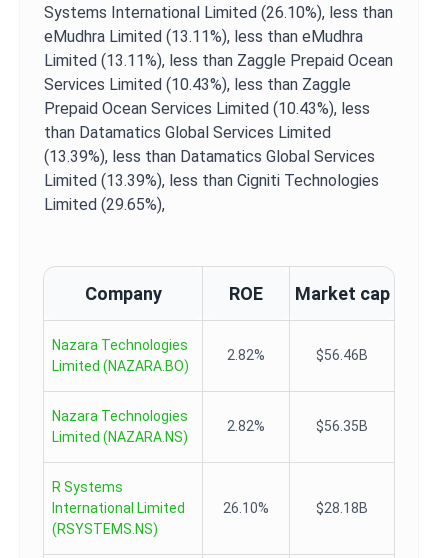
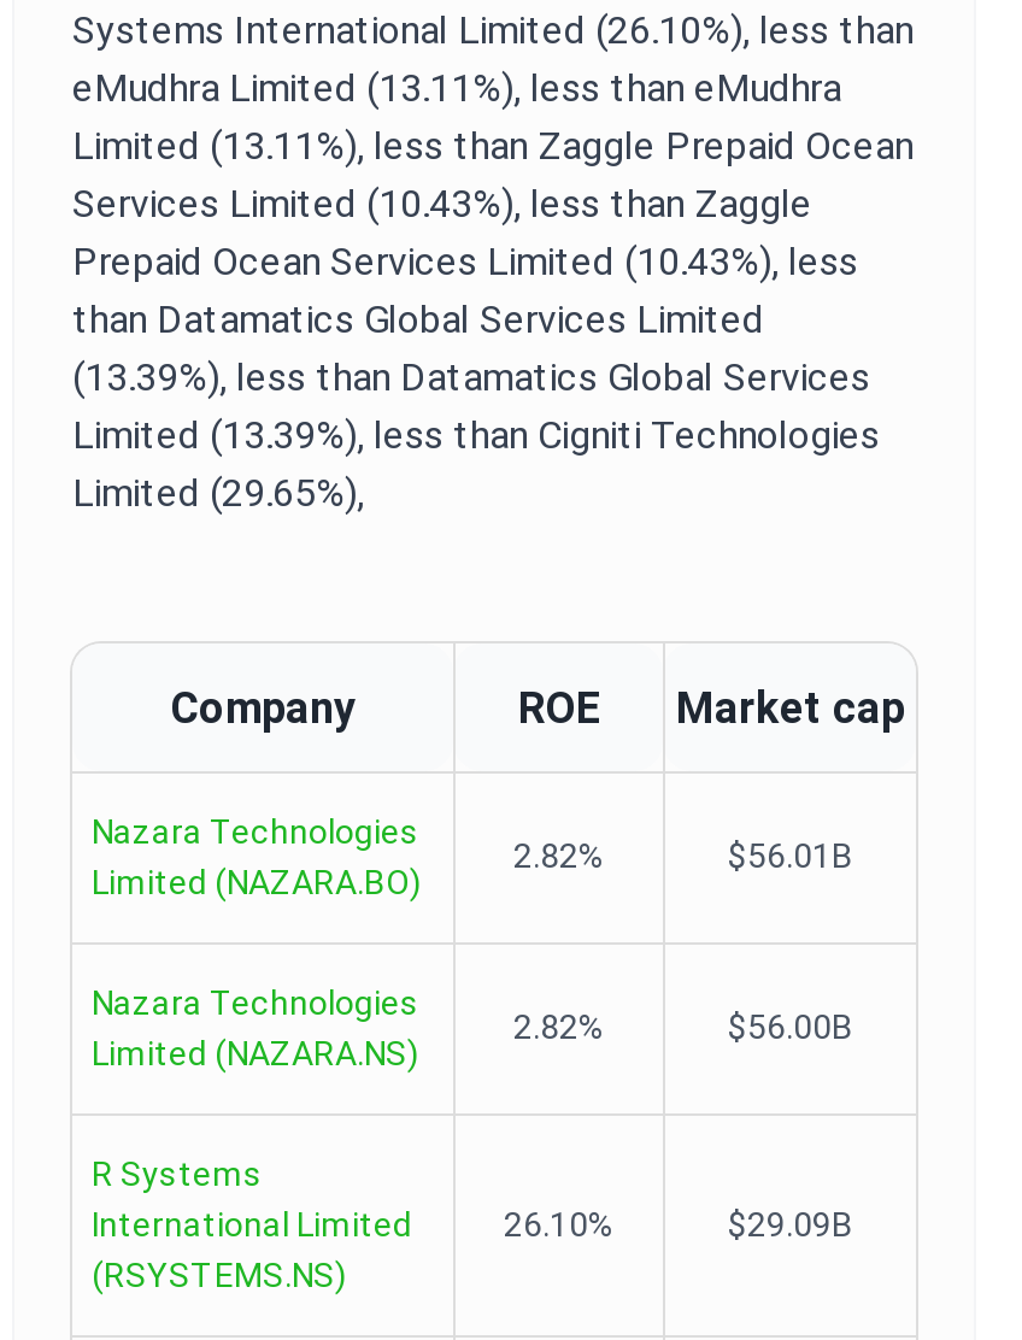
[316,347,368,363] $56.46B -> [728,836,853,875] $56.01B
[316,418,368,434] $56.35B -> [728,1007,853,1046] $56.00B
[316,500,368,516] $28.18B -> [728,1205,853,1244] $29.09B

